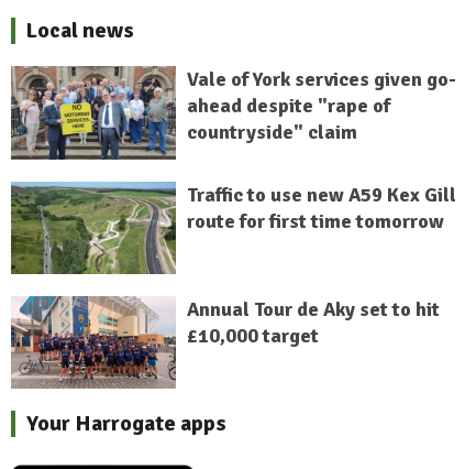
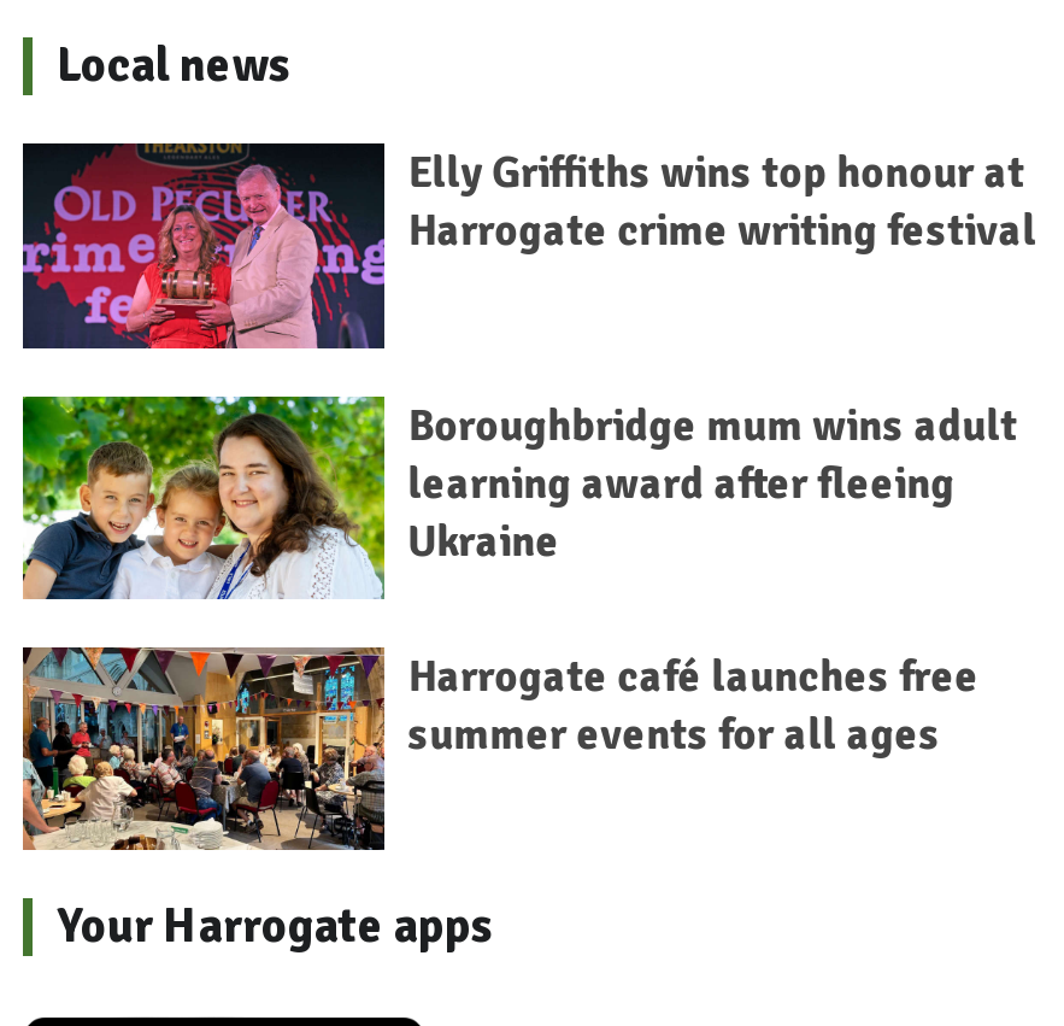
[10,65,456,161] [image] | Vale of York services given go- | ahead despite "rape of | countryside" claim -> [20,141,1037,351] [image] | Elly Griffiths wins top honour at | Harrogate crime writing festival
[10,182,456,275] [image] | Traffic to use new A59 Kex Gill | route for first time tomorrow -> [20,394,1018,599] [image] | Boroughbridge mum wins adult | learning award after fleeing | Ukraine
[10,295,440,389] [image] | Annual Tour de Aky set to hit | £10,000 target -> [20,645,979,850] [image] | Harrogate café launches free | summer events for all ages

